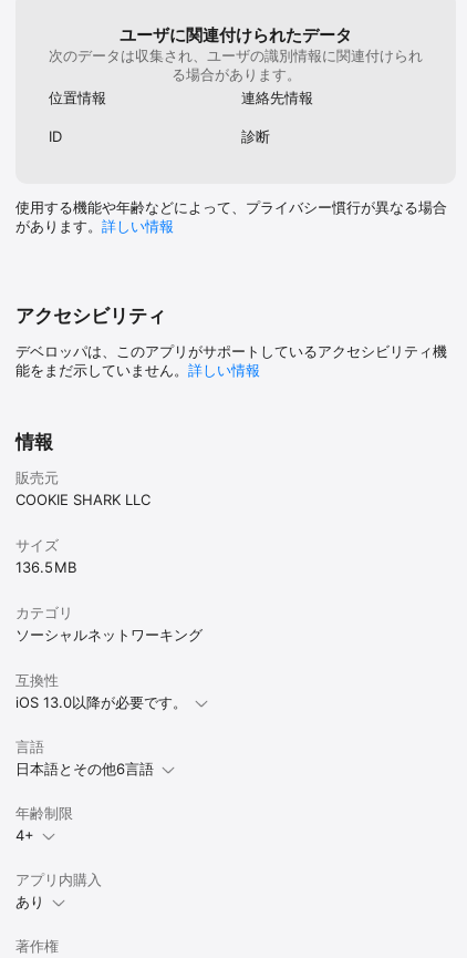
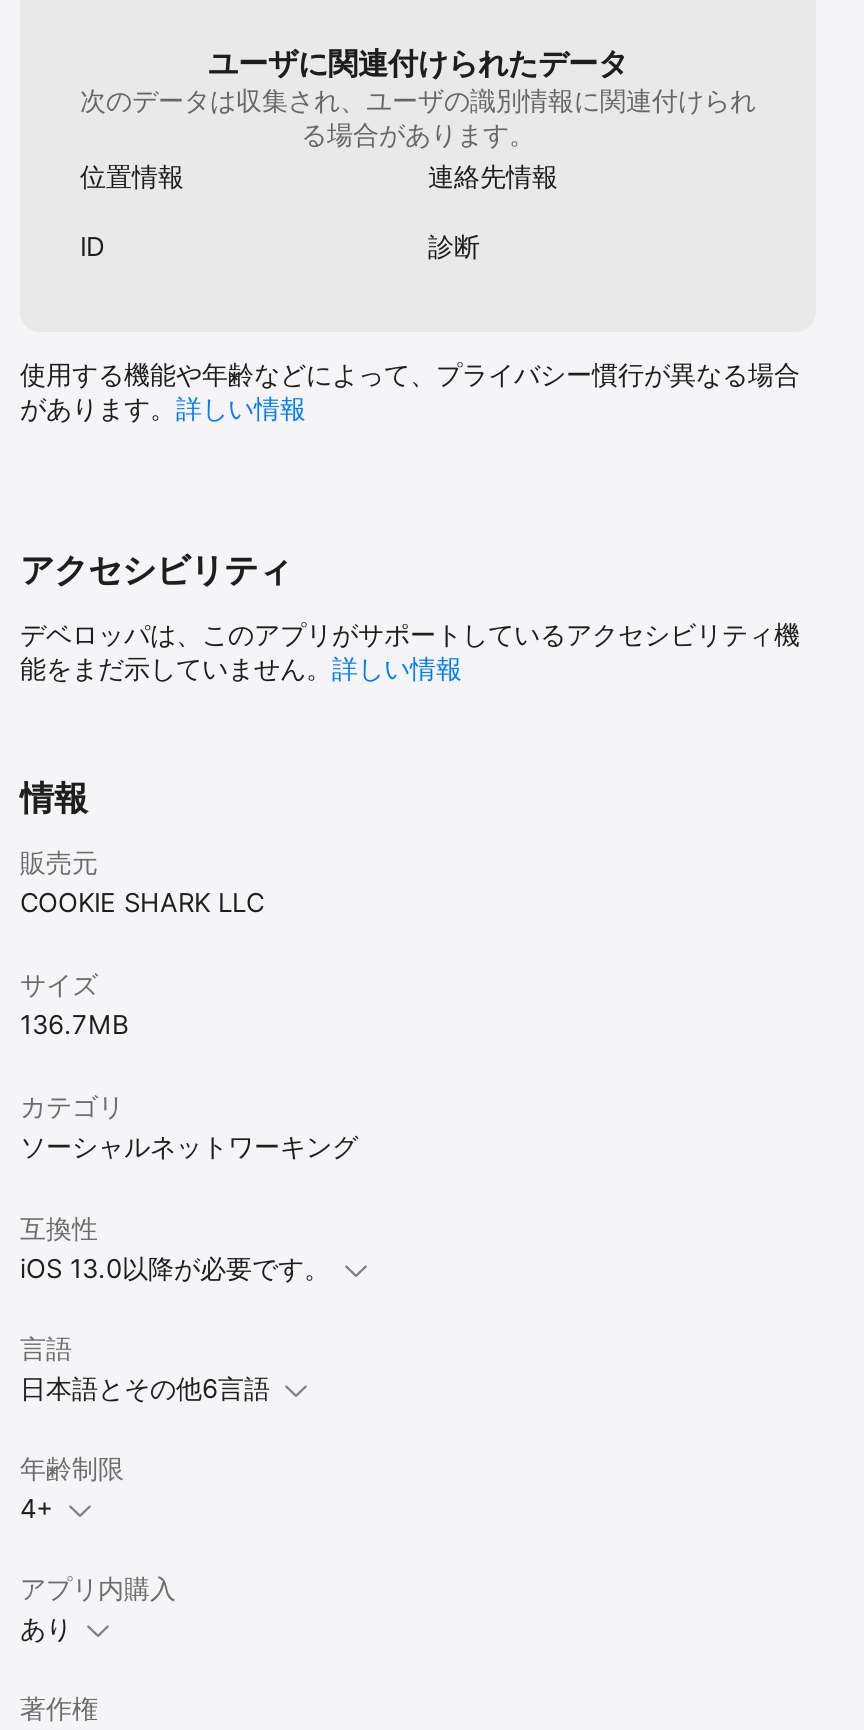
[15,559,76,576] 136.5 MB -> [20,1009,128,1041] 136.7 MB

